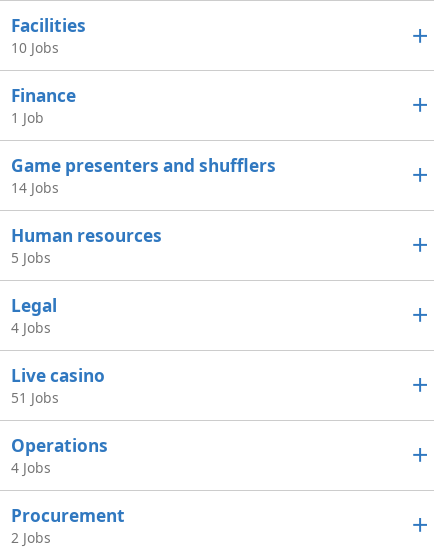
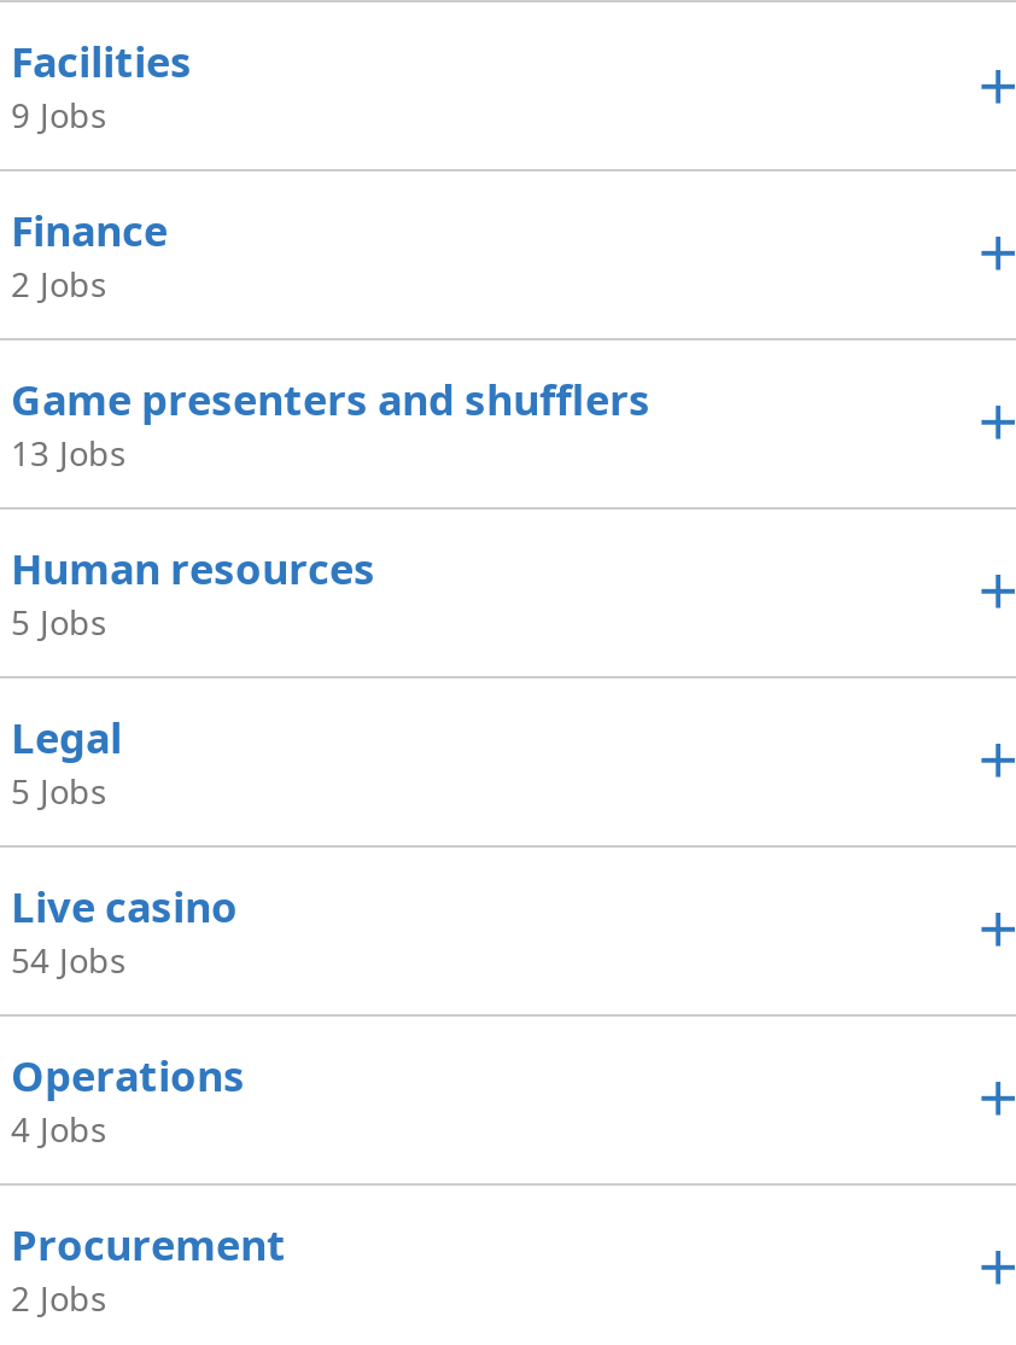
[11,38,59,57] 10 Jobs -> [11,92,107,138] 9 Jobs
[11,108,44,127] 1 Job -> [11,261,107,307] 2 Jobs
[11,178,59,197] 14 Jobs -> [11,430,127,476] 13 Jobs
[11,318,51,337] 4 Jobs -> [11,768,107,814] 5 Jobs
[11,388,59,407] 51 Jobs -> [11,936,127,982] 54 Jobs

